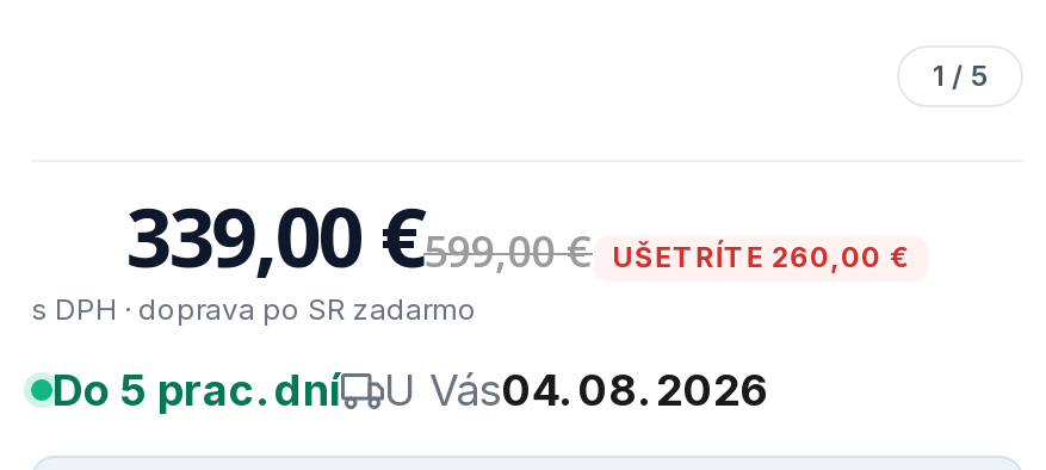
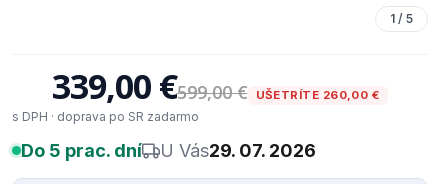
[52,365,768,415] Do 5 prac. dní U Vás04. 08. 2026 -> [21,140,316,161] Do 5 prac. dní U Vás29. 07. 2026

